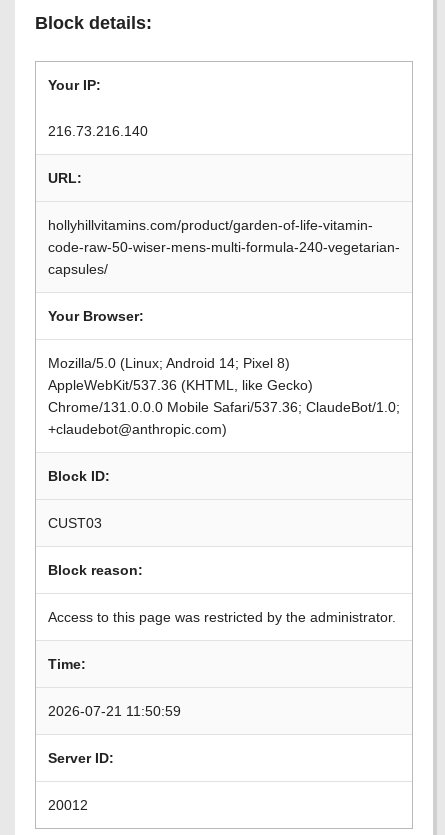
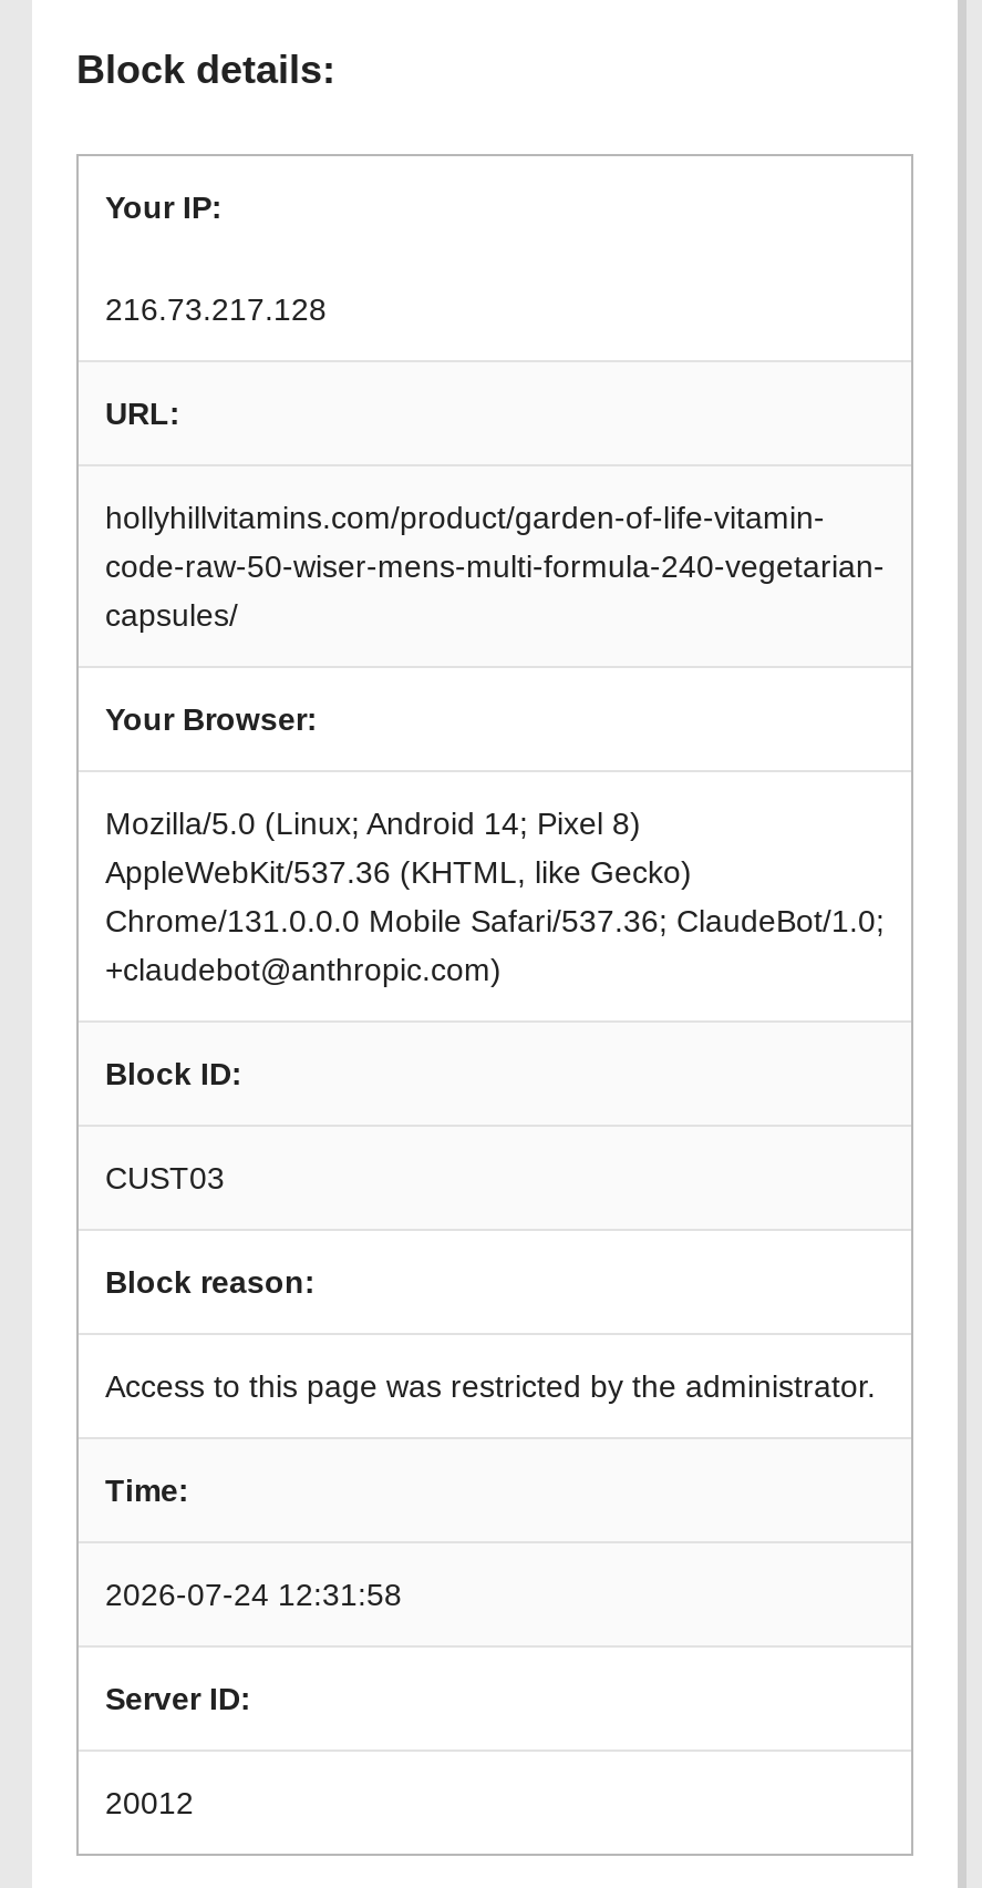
[48,123,148,139] 216.73.216.140 -> [105,291,327,327] 216.73.217.128
[48,703,181,719] 2026-07-21 11:50:59 -> [105,1577,402,1612] 2026-07-24 12:31:58

